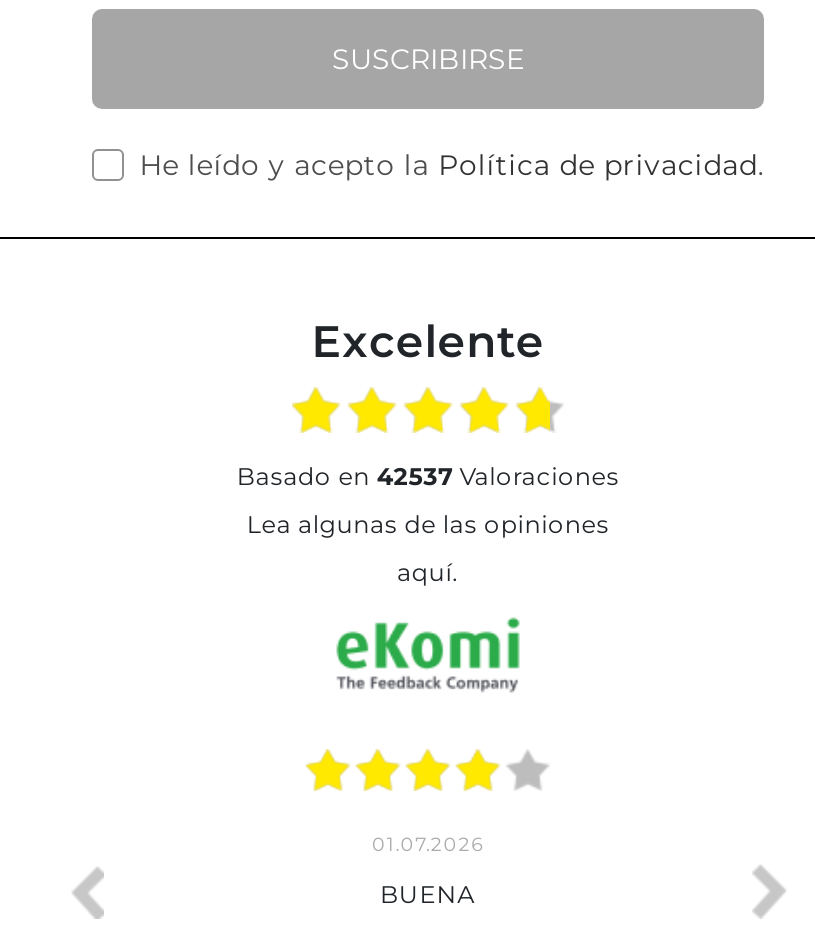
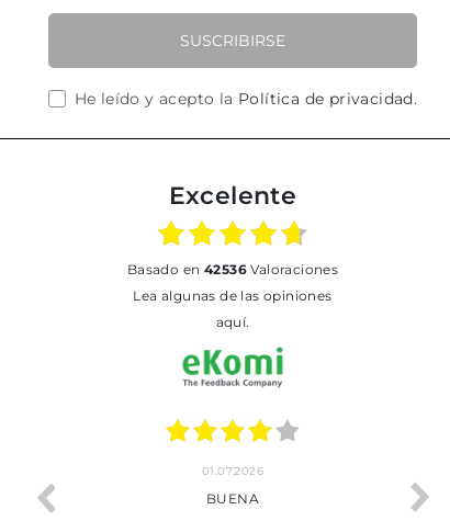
[256,462,619,492] basado en 42537 Valoraciones -> [138,261,338,278] basado en 42536 Valoraciones

